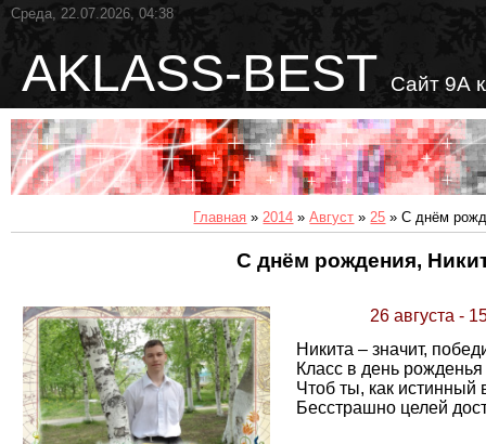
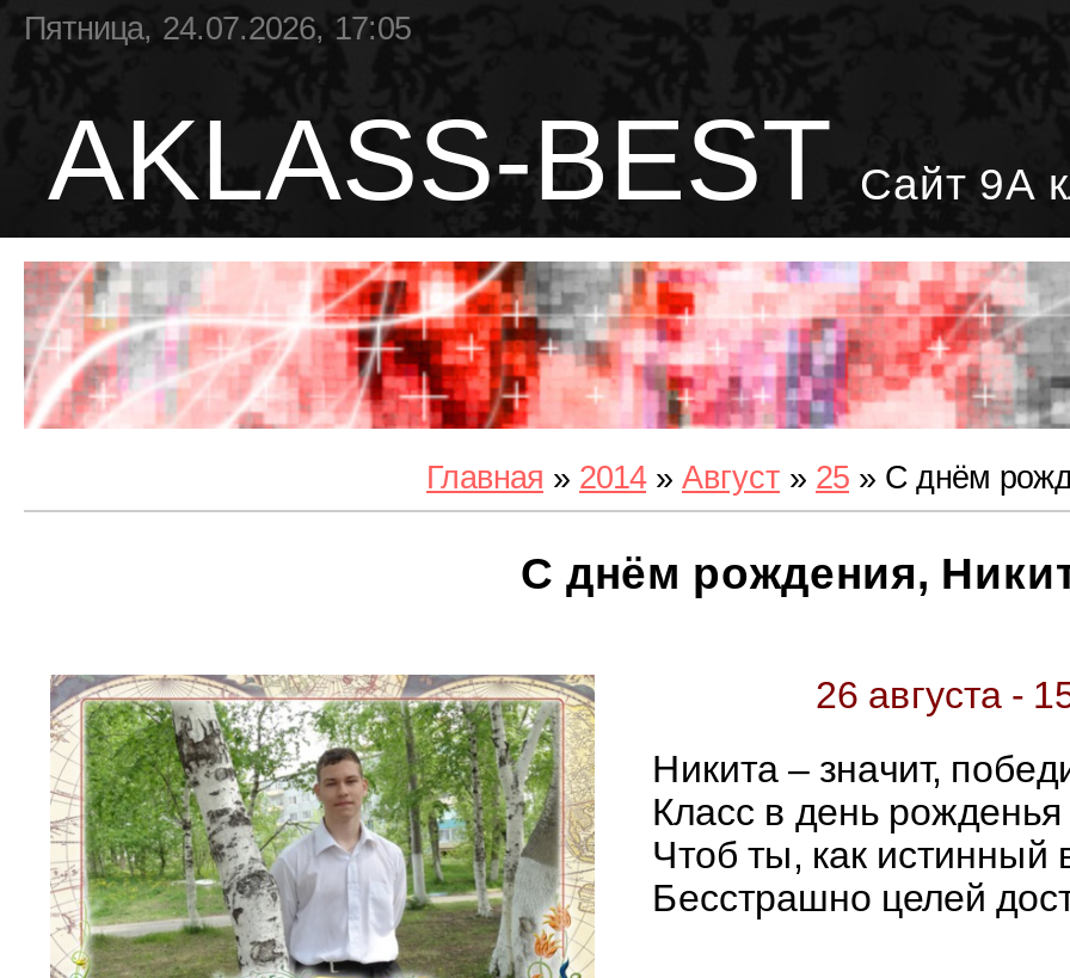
[11,5,174,22] Среда, 22.07.2026, 04:38 -> [24,11,411,47] Пятница, 24.07.2026, 17:05

